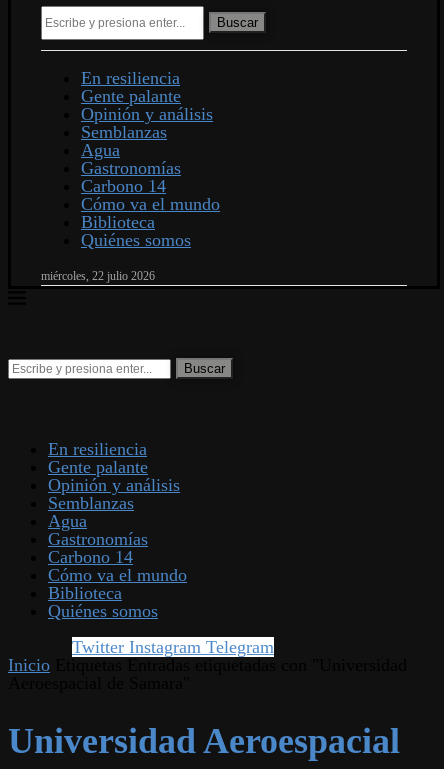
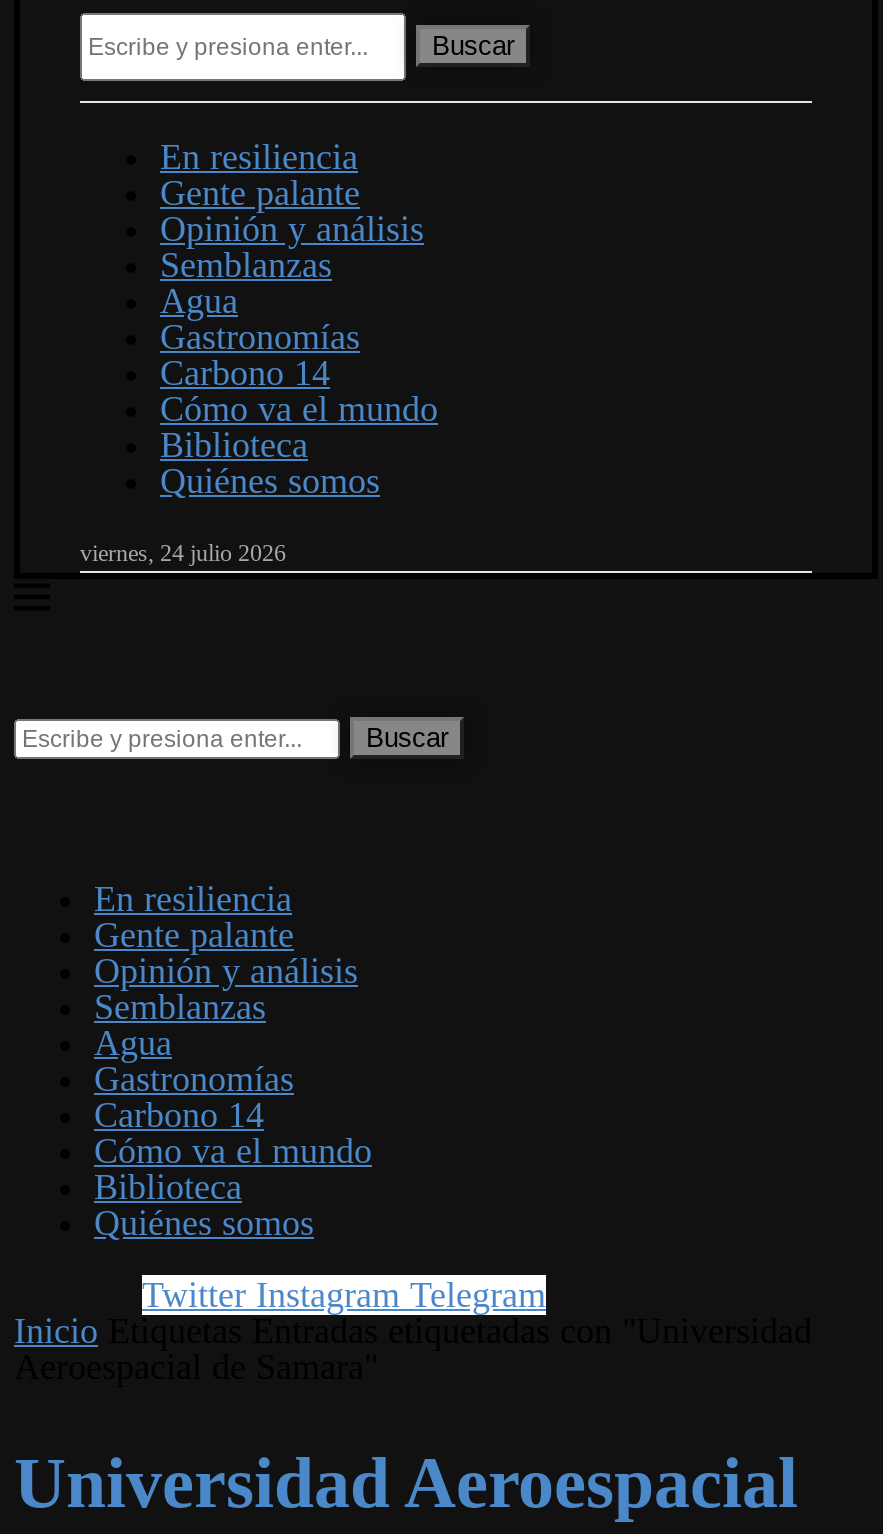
[41,269,155,283] miércoles, 22 julio 2026 -> [80,539,286,567] viernes, 24 julio 2026

